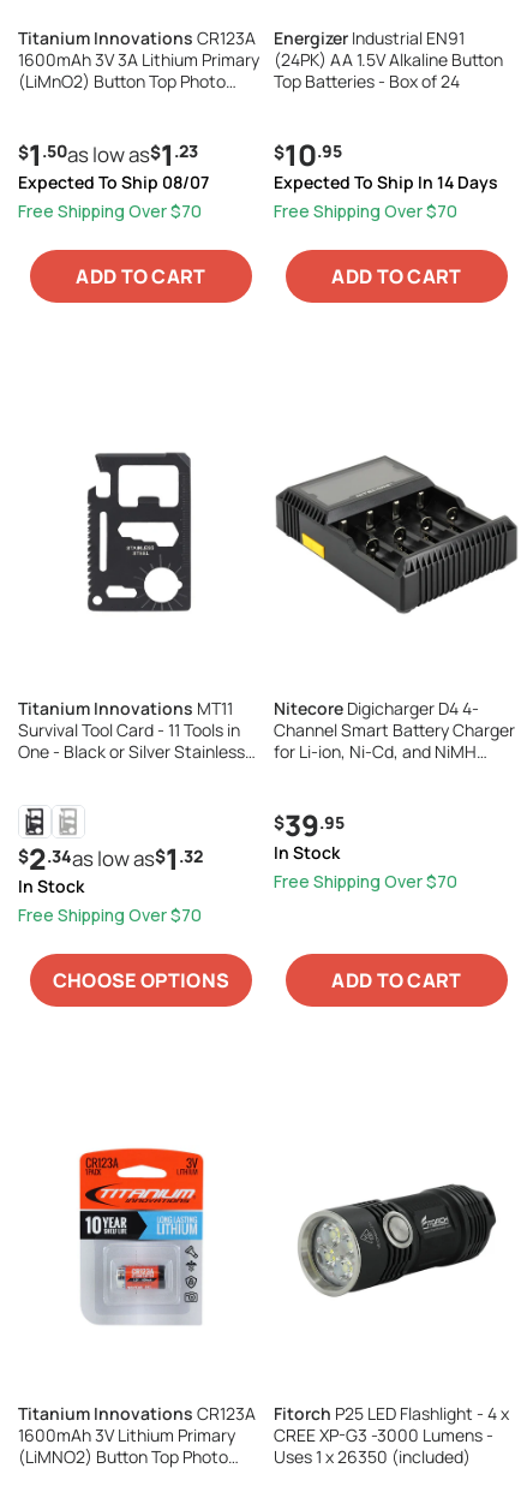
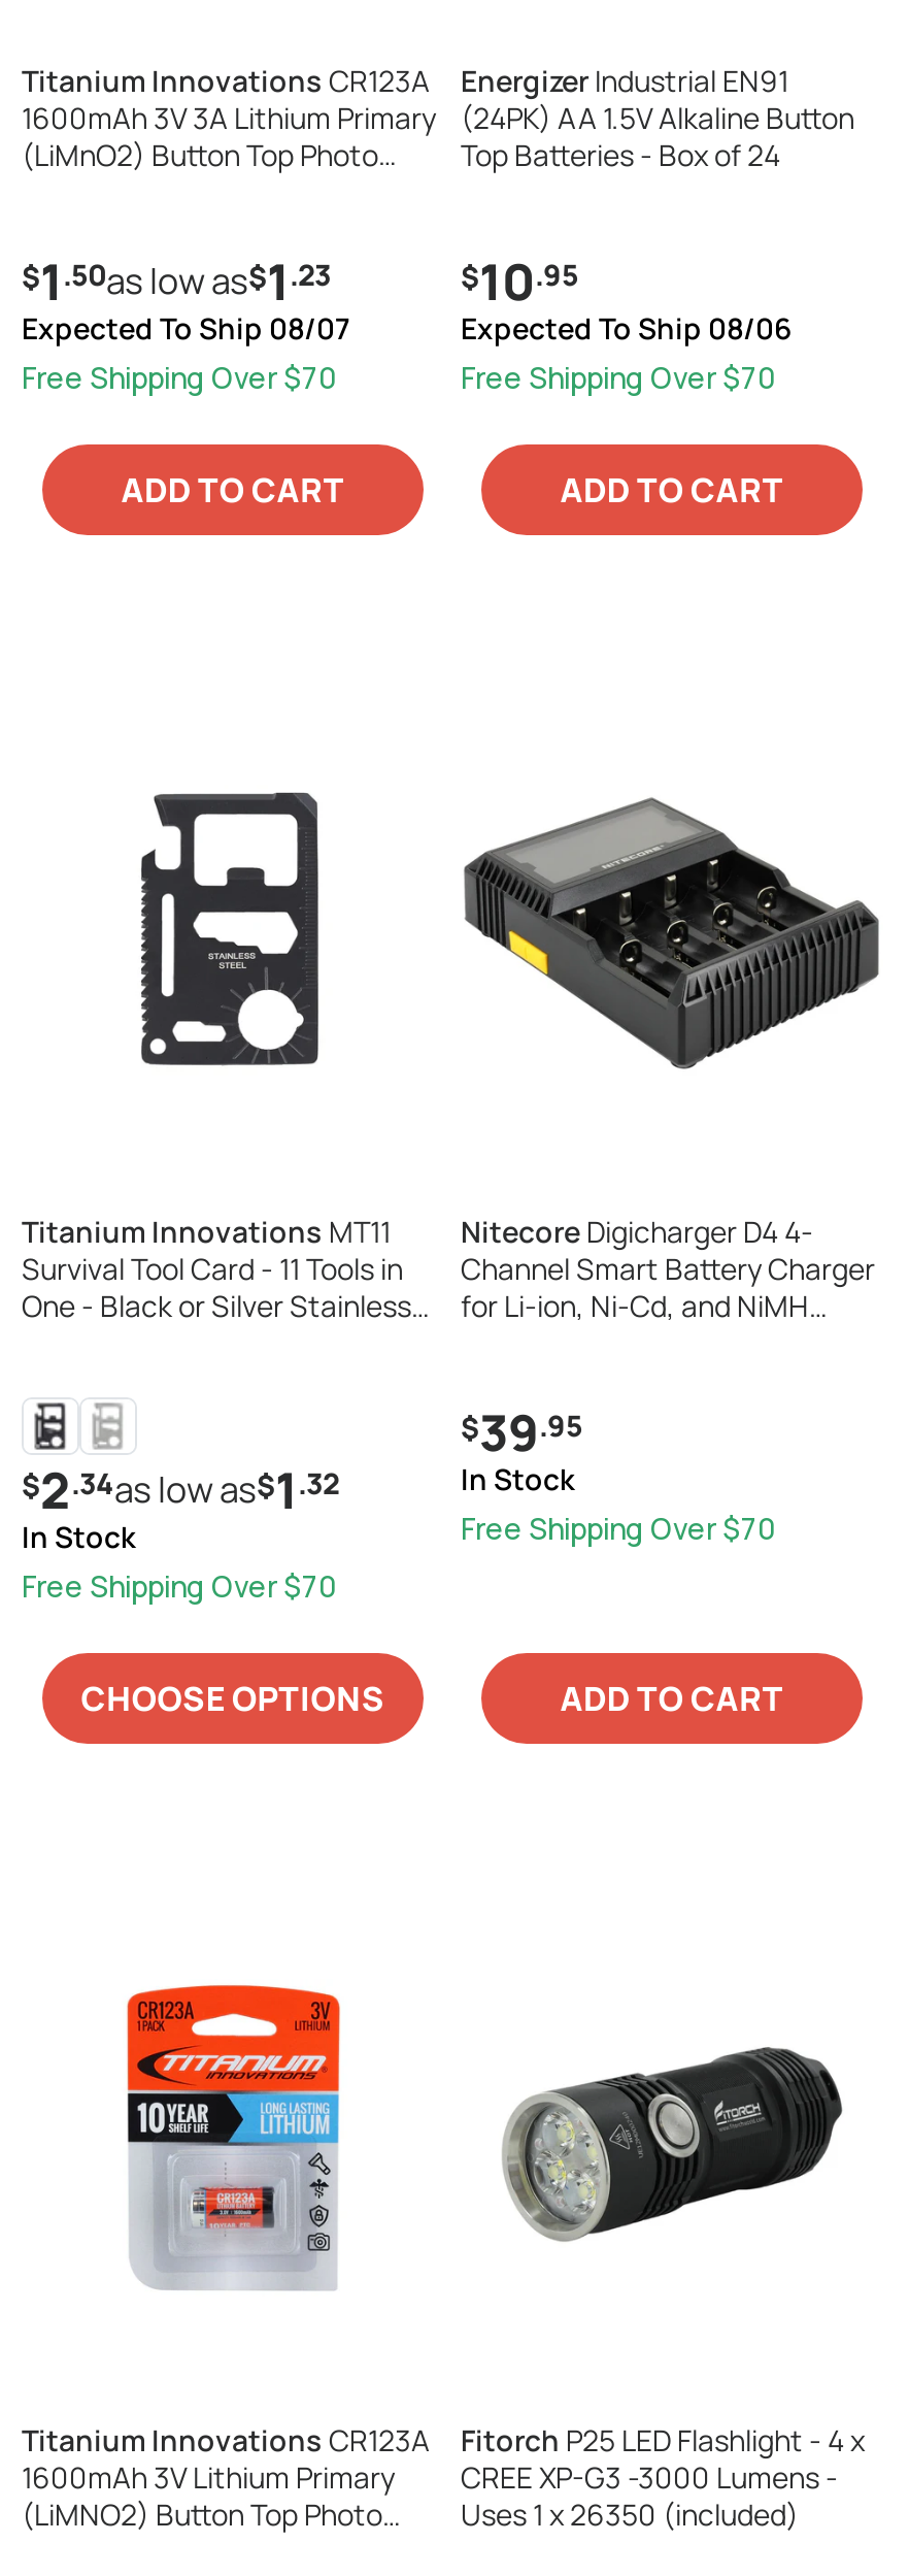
[274,171,498,193] Expected To Ship In 14 Days -> [461,307,793,346] Expected To Ship 08/06

